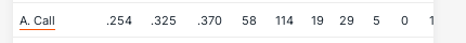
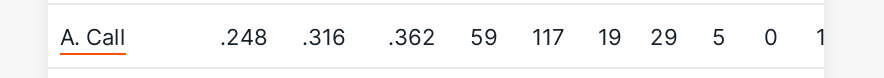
[106,13,132,28] .254 -> [220,23,268,51] .248
[151,13,177,28] .325 -> [302,23,346,51] .316
[197,13,222,28] .370 -> [388,23,436,51] .362
[242,13,257,28] 58 -> [470,23,498,51] 59
[275,13,294,28] 114 -> [532,23,564,51] 117

